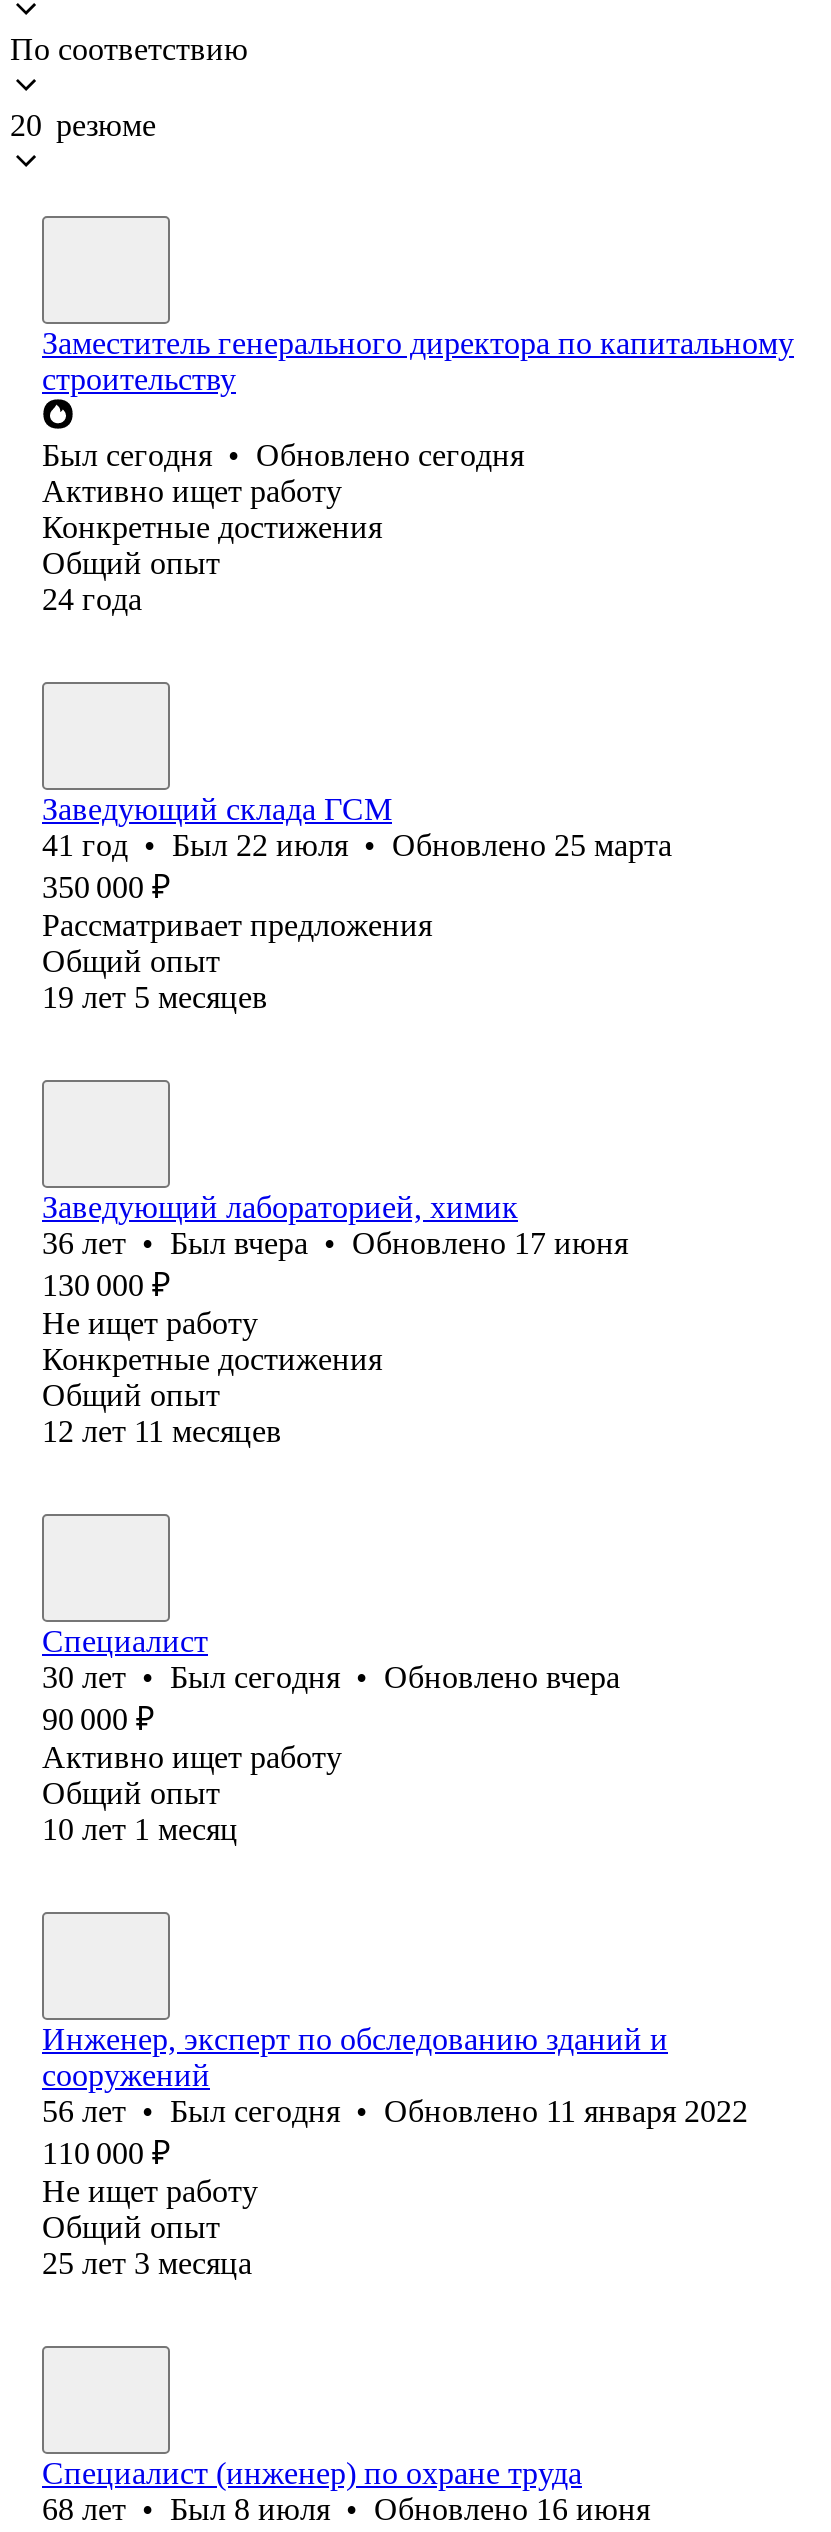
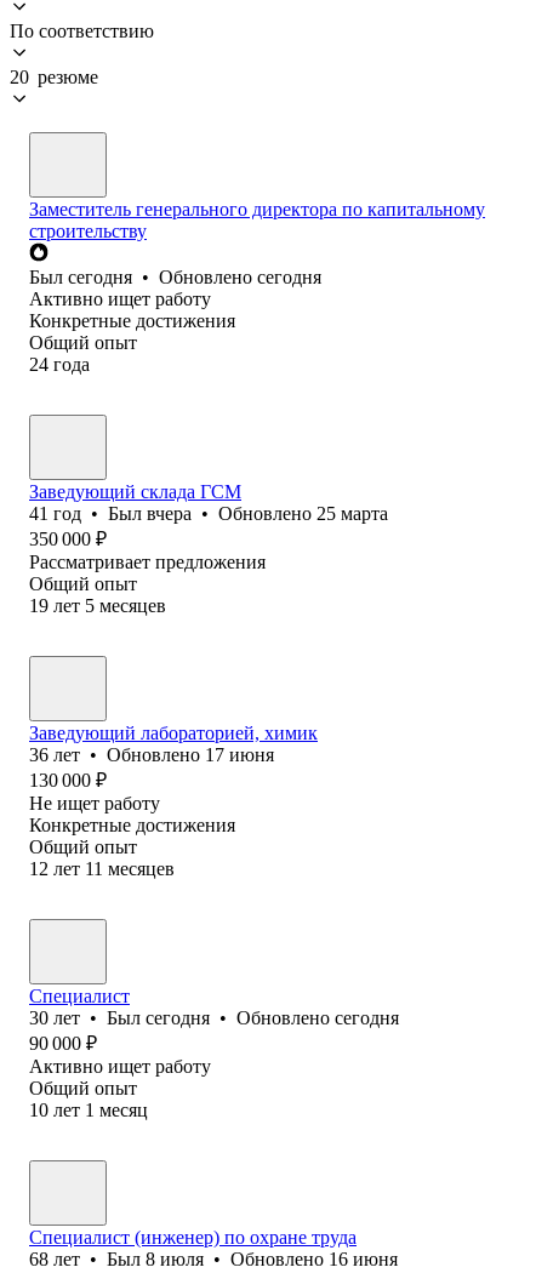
[42,828,672,862] 41 год • Был 22 июля • Обновлено 25 марта -> [29,503,388,524] 41 год • Был вчера • Обновлено 25 марта
[42,1226,628,1260] 36 лет • Был вчера • Обновлено 17 июня -> [29,744,274,765] 36 лет • Обновлено 17 июня
[42,1660,620,1694] 30 лет • Был сегодня • Обновлено вчера -> [29,1007,399,1028] 30 лет • Был сегодня • Обновлено сегодня
[42,2022,748,2280] Инженер, эксперт по обследованию зданий и | сооружений | 56 лет • Был сегодня • Обновлено 11 января 2022 | 110 000 ₽ | Не ищет работу | Общий опыт | 25 лет 3 месяца -> none

